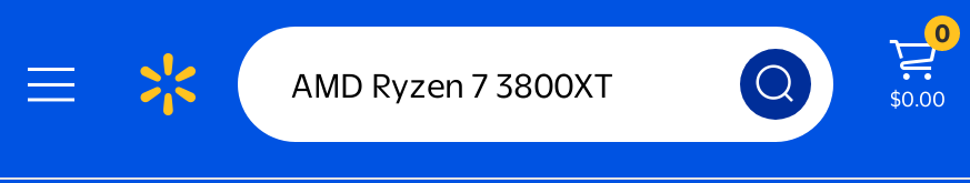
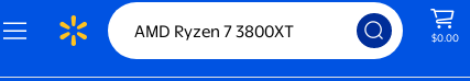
[934,17,950,48] 0 -> none

